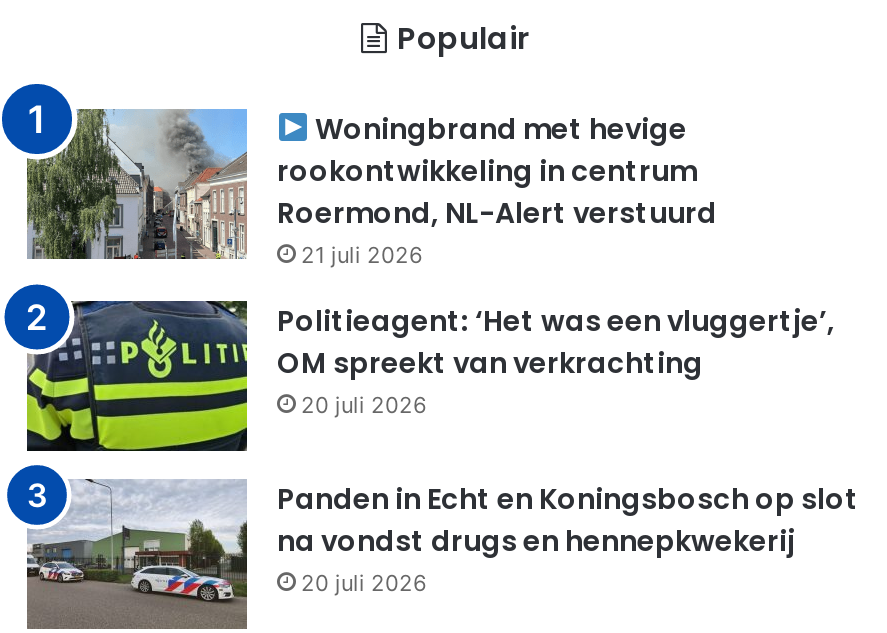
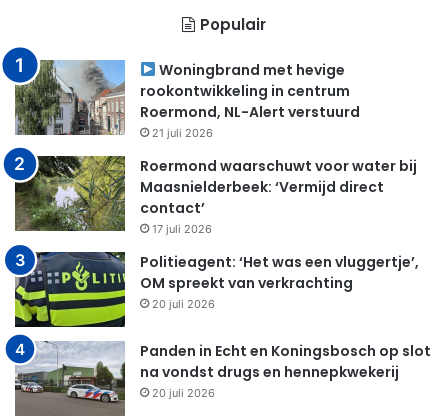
none -> [15,155,417,236] [image] | Roermond waarschuwt voor water bij | Maasnielderbeek: ‘Vermijd direct | contact’ | 17 juli 2026

